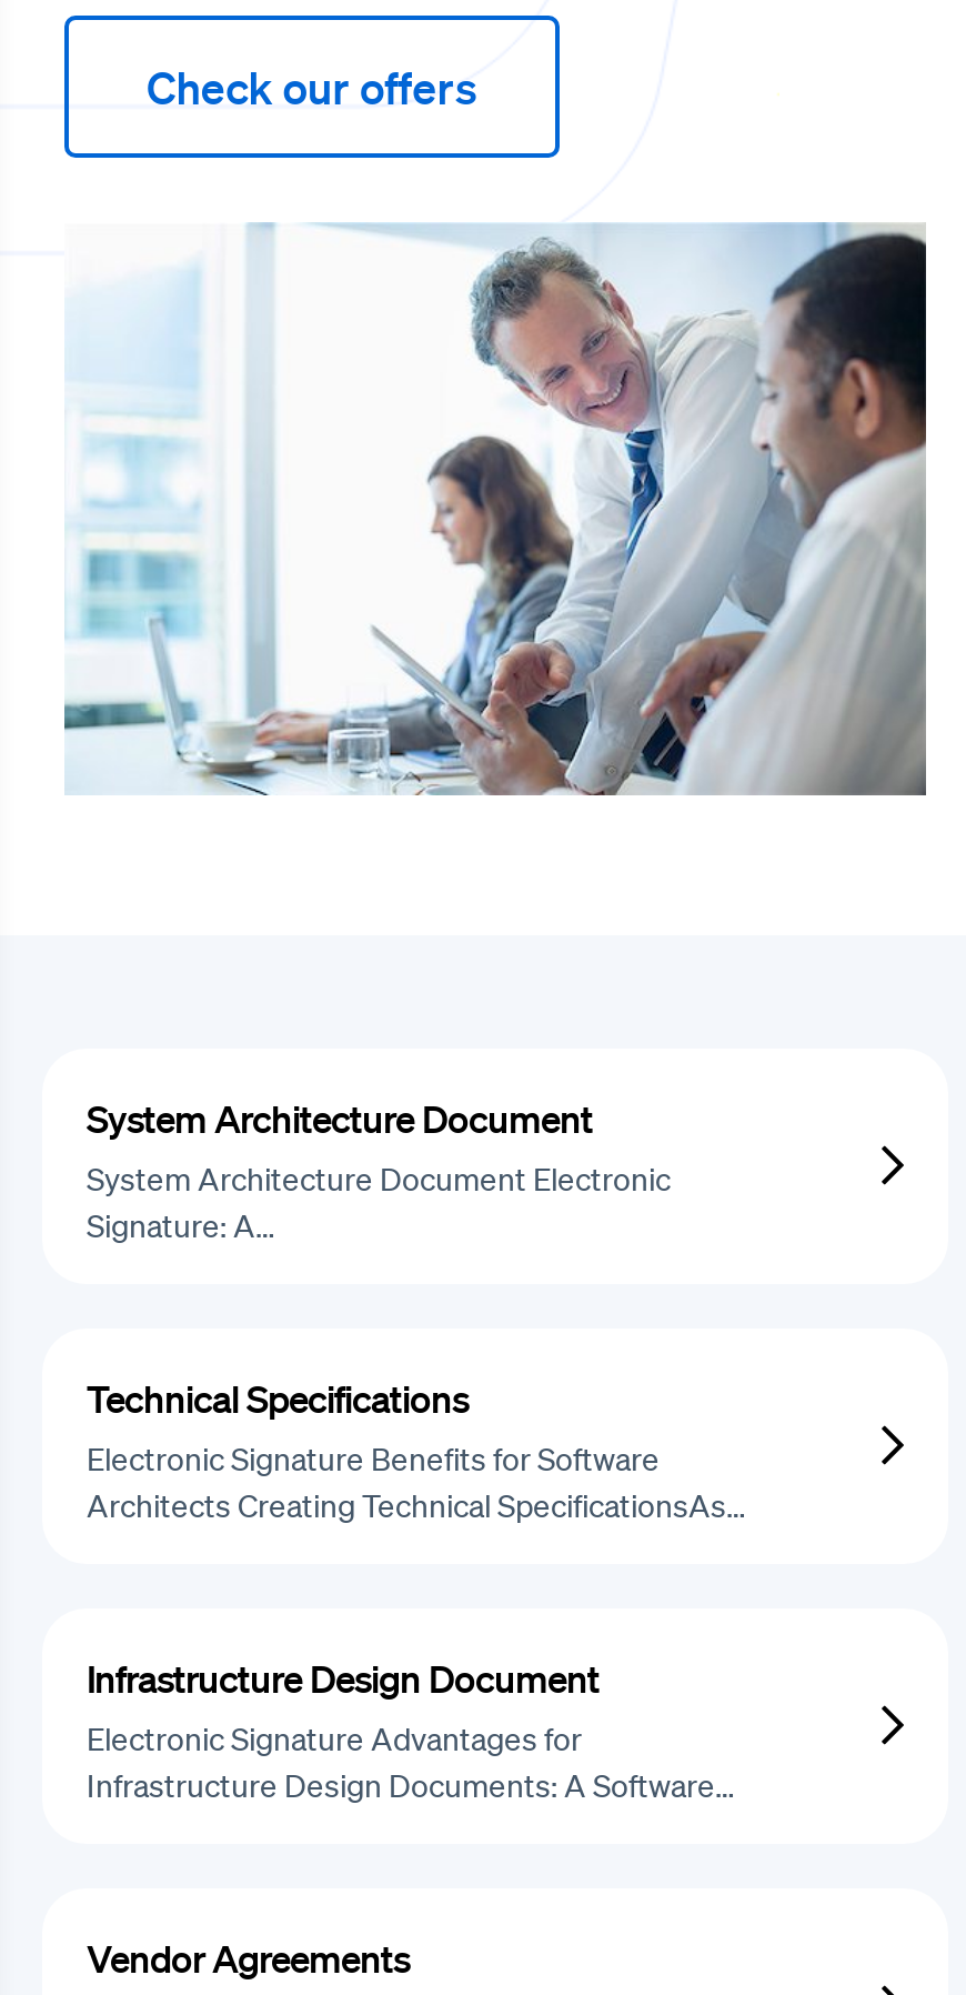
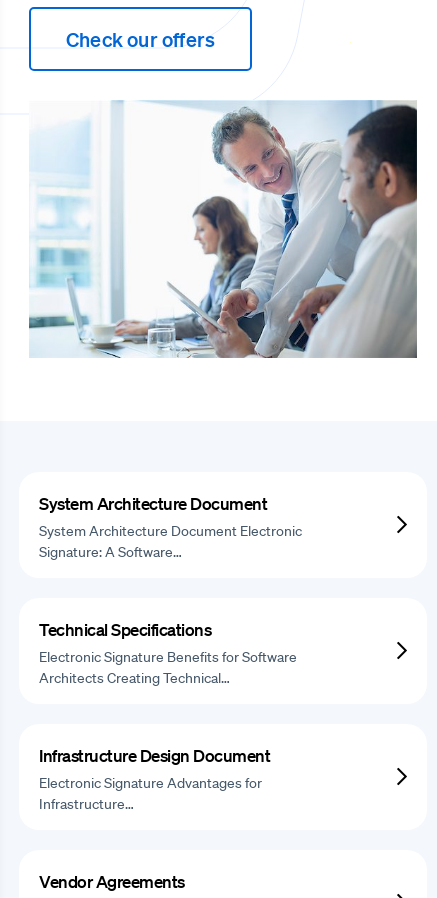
[87,1207,275,1247] Signature: A… -> [39,543,182,561] Signature: A Software…
[87,1487,746,1527] Architects Creating Technical SpecificationsAs… -> [39,669,230,687] Architects Creating Technical…
[87,1767,735,1807] Infrastructure Design Documents: A Software… -> [39,795,134,813] Infrastructure…

